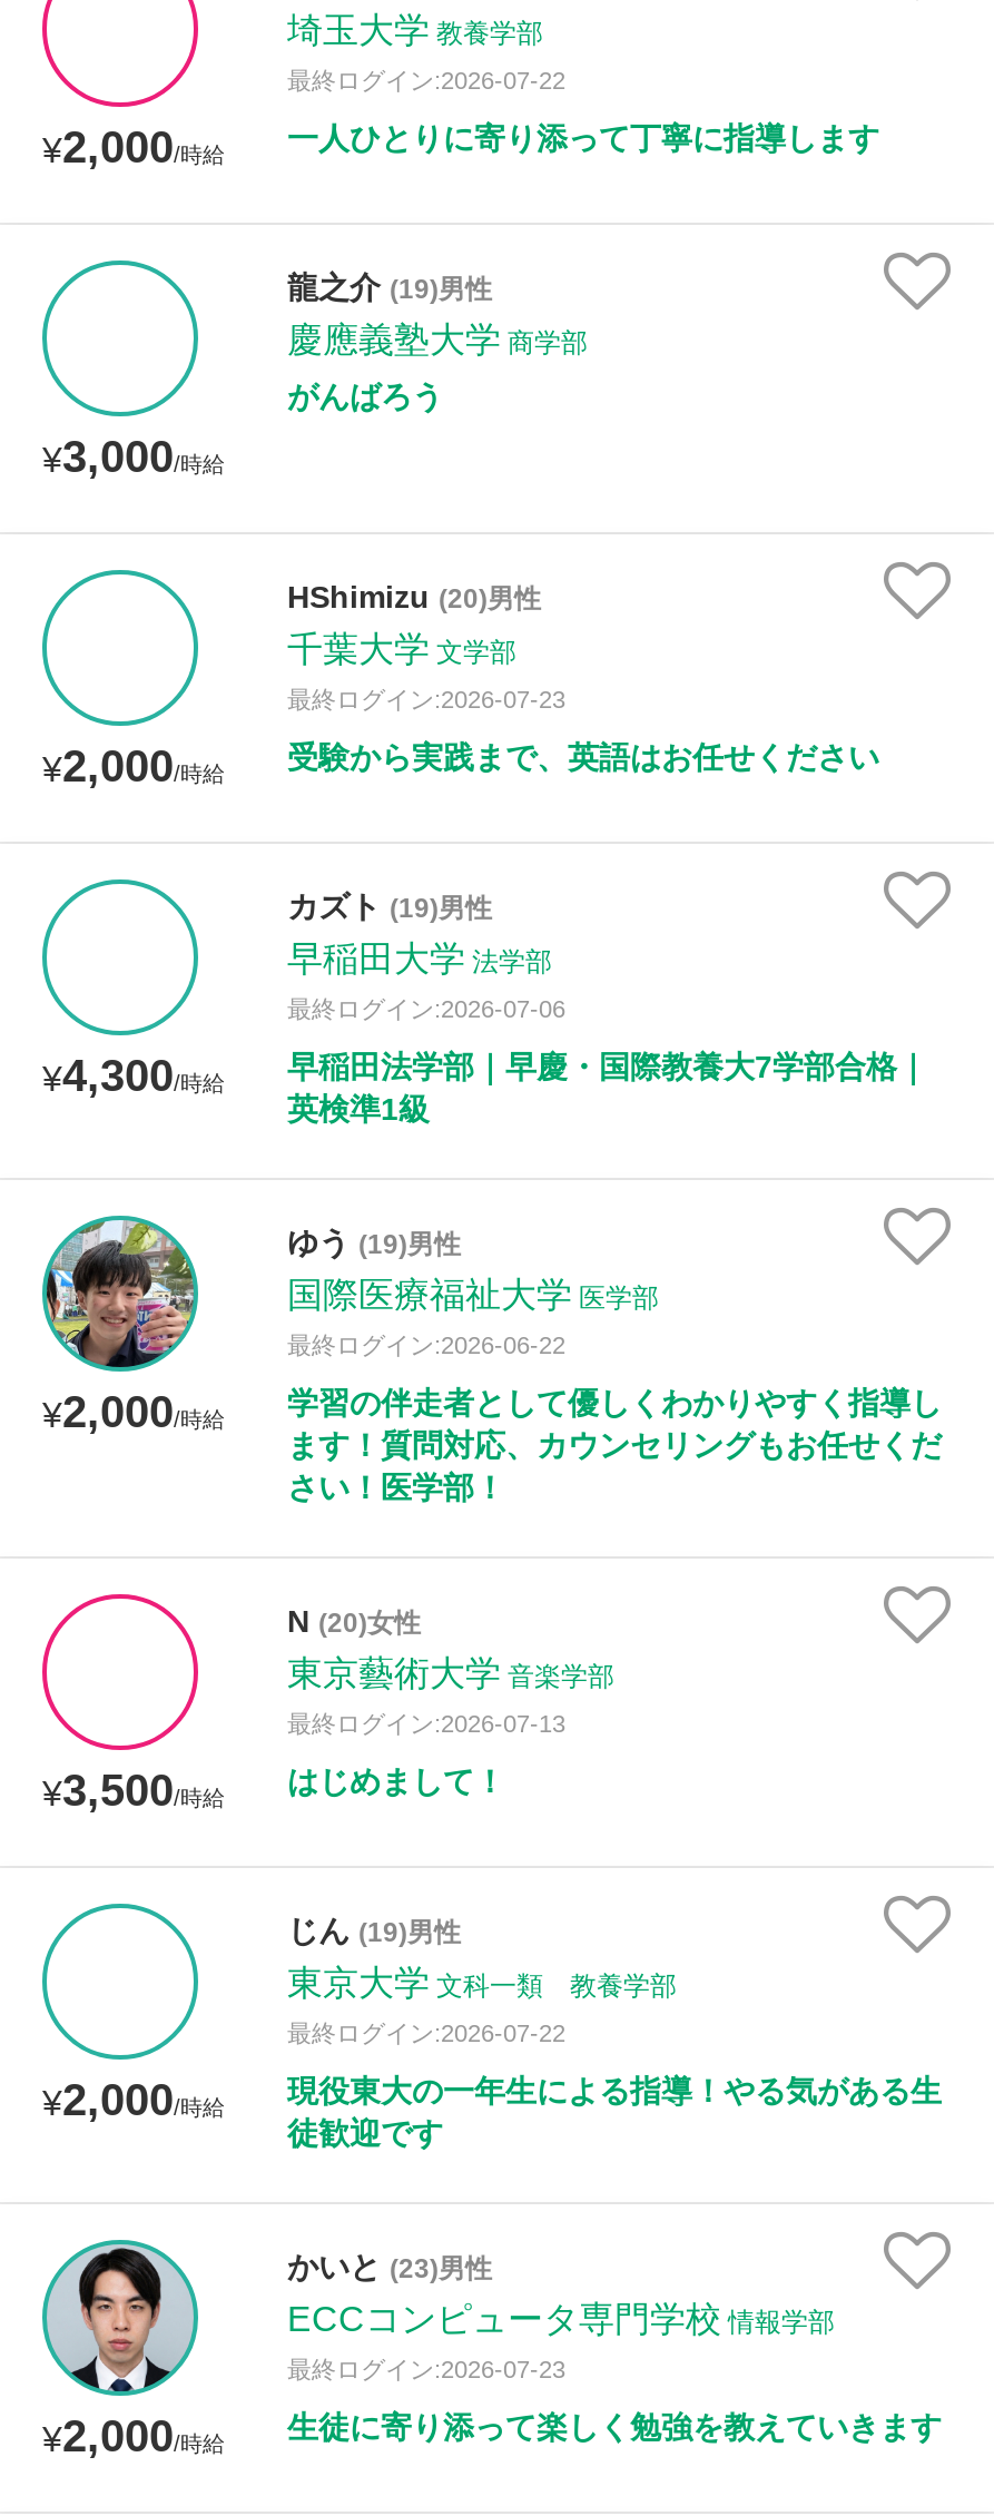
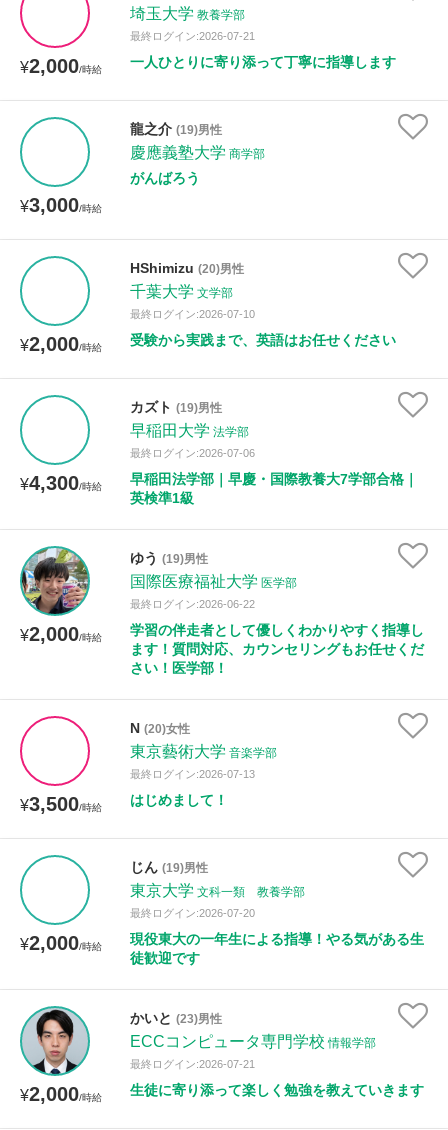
[287,67,565,94] 最終ログイン:2026-07-22 -> [130,30,255,42] 最終ログイン:2026-07-21
[287,686,565,712] 最終ログイン:2026-07-23 -> [130,308,255,320] 最終ログイン:2026-07-10
[287,2019,565,2046] 最終ログイン:2026-07-22 -> [130,907,255,919] 最終ログイン:2026-07-20
[287,2356,565,2382] 最終ログイン:2026-07-23 -> [130,1058,255,1070] 最終ログイン:2026-07-21

